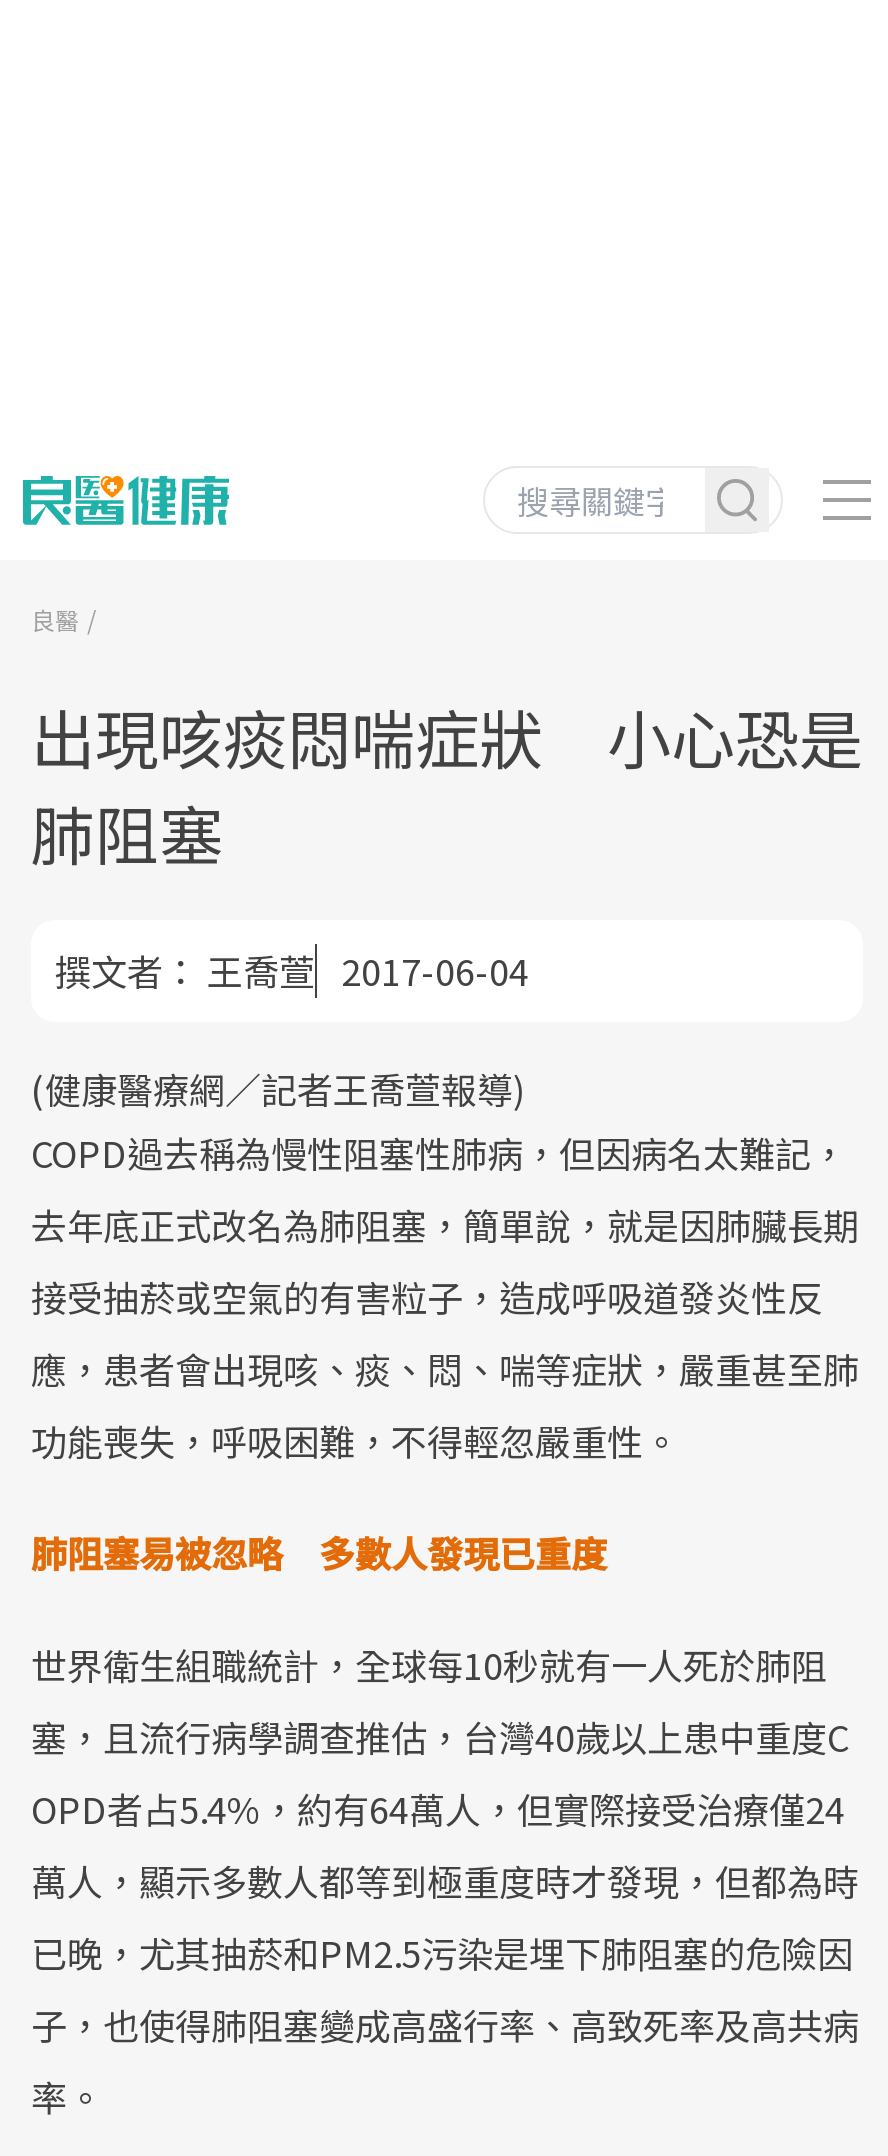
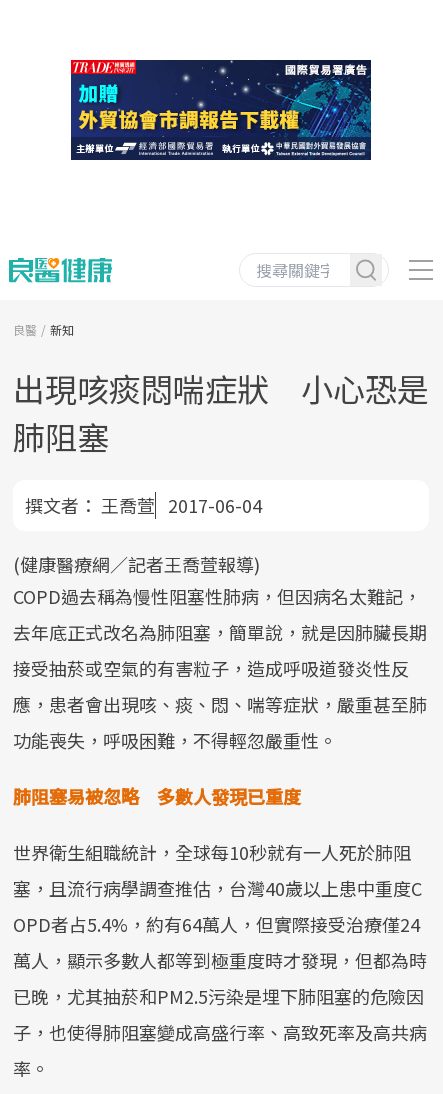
none -> [70,59,372,161] [image]
none -> [50,321,74,338] 新知

